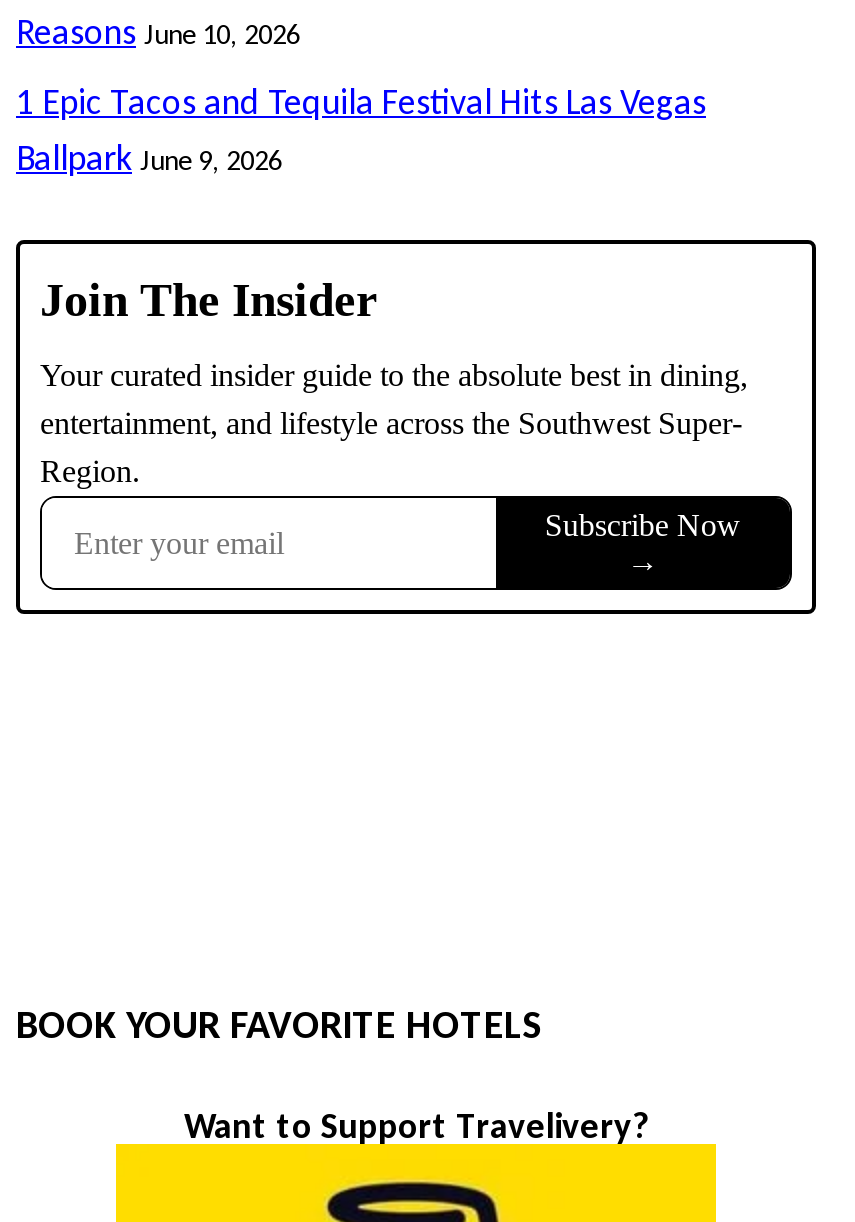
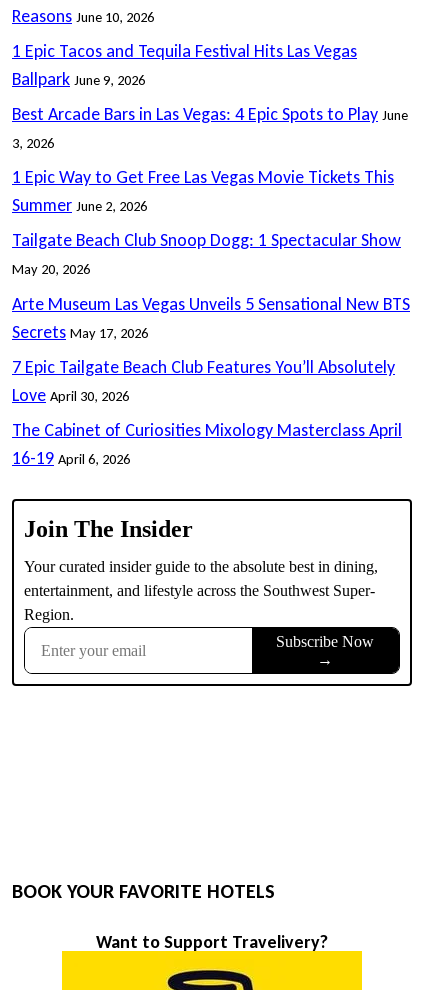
none -> [12,103,410,469] Best Arcade Bars in Las Vegas: 4 Epic Spots to Play June | 3, 2026 | 1 Epic Way to Get Free Las Vegas Movie Tickets This | Summer June 2, 2026 | Tailgate Beach Club Snoop Dogg: 1 Spectacular Show | May 20, 2026 | Arte Museum Las Vegas Unveils 5 Sensational New BTS | Secrets May 17, 2026 | 7 Epic Tailgate Beach Club Features You’ll Absolutely | Love April 30, 2026 | The Cabinet of Curiosities Mixology Masterclass April | 16-19 April 6, 2026

